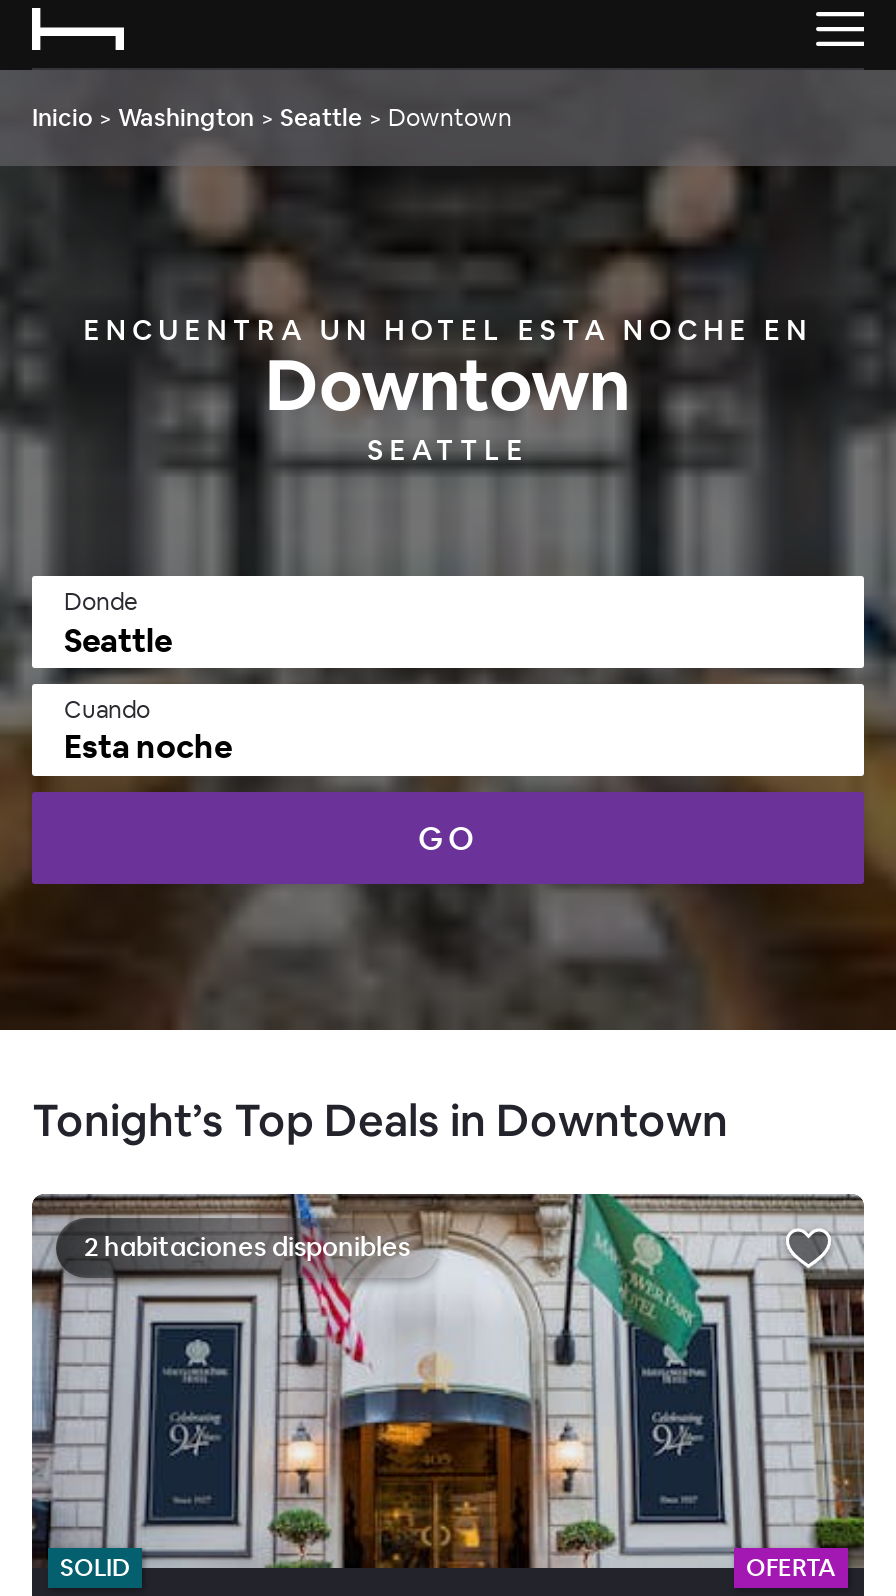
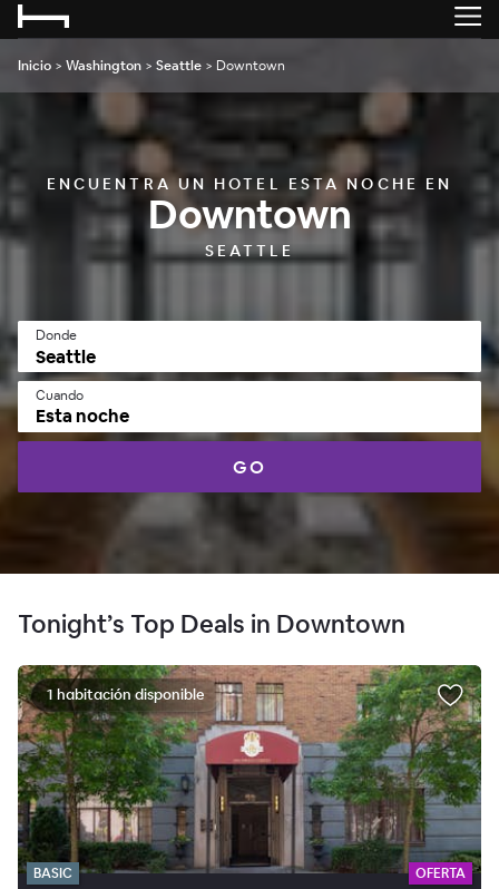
[30,1192,866,1570] [image] | 2 habitaciones disponibles -> [17,664,481,873] [image] | 1 habitación disponible
[60,1551,130,1583] SOLID -> [33,864,72,882] BASIC

